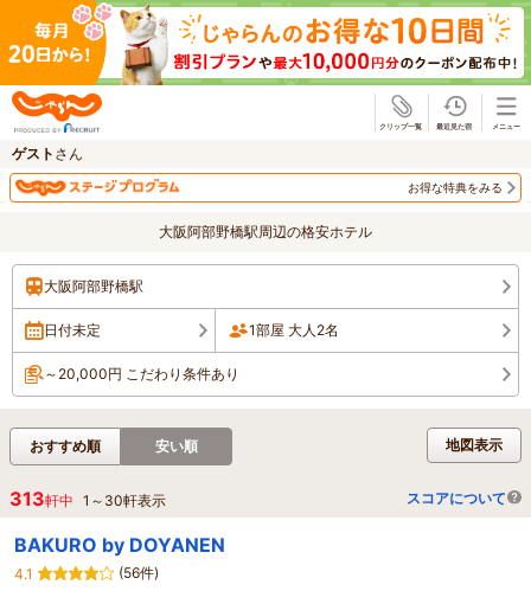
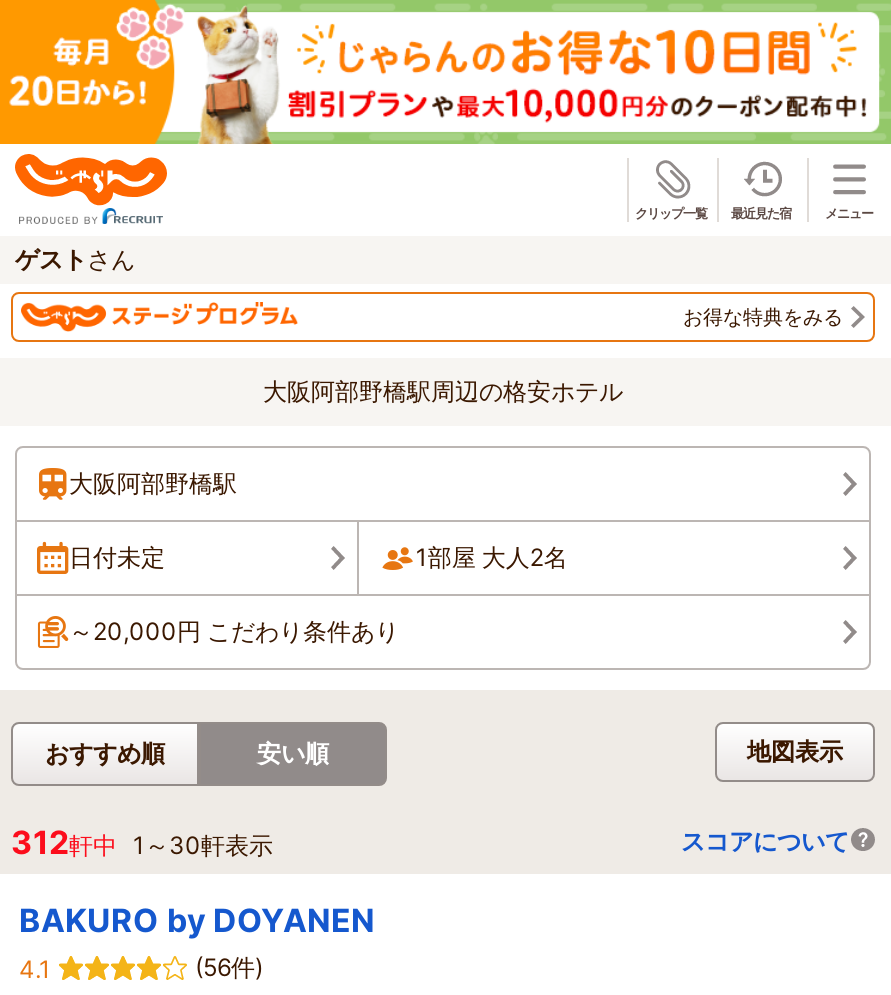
[9,486,166,510] 313軒中 1～30軒表示 -> [11,821,273,861] 312軒中 1～30軒表示

